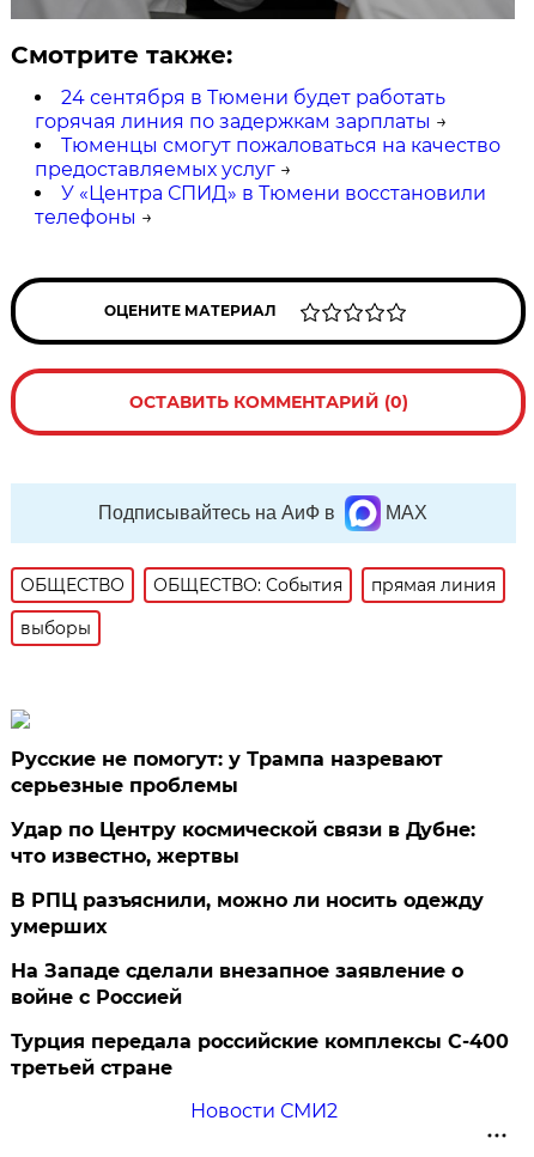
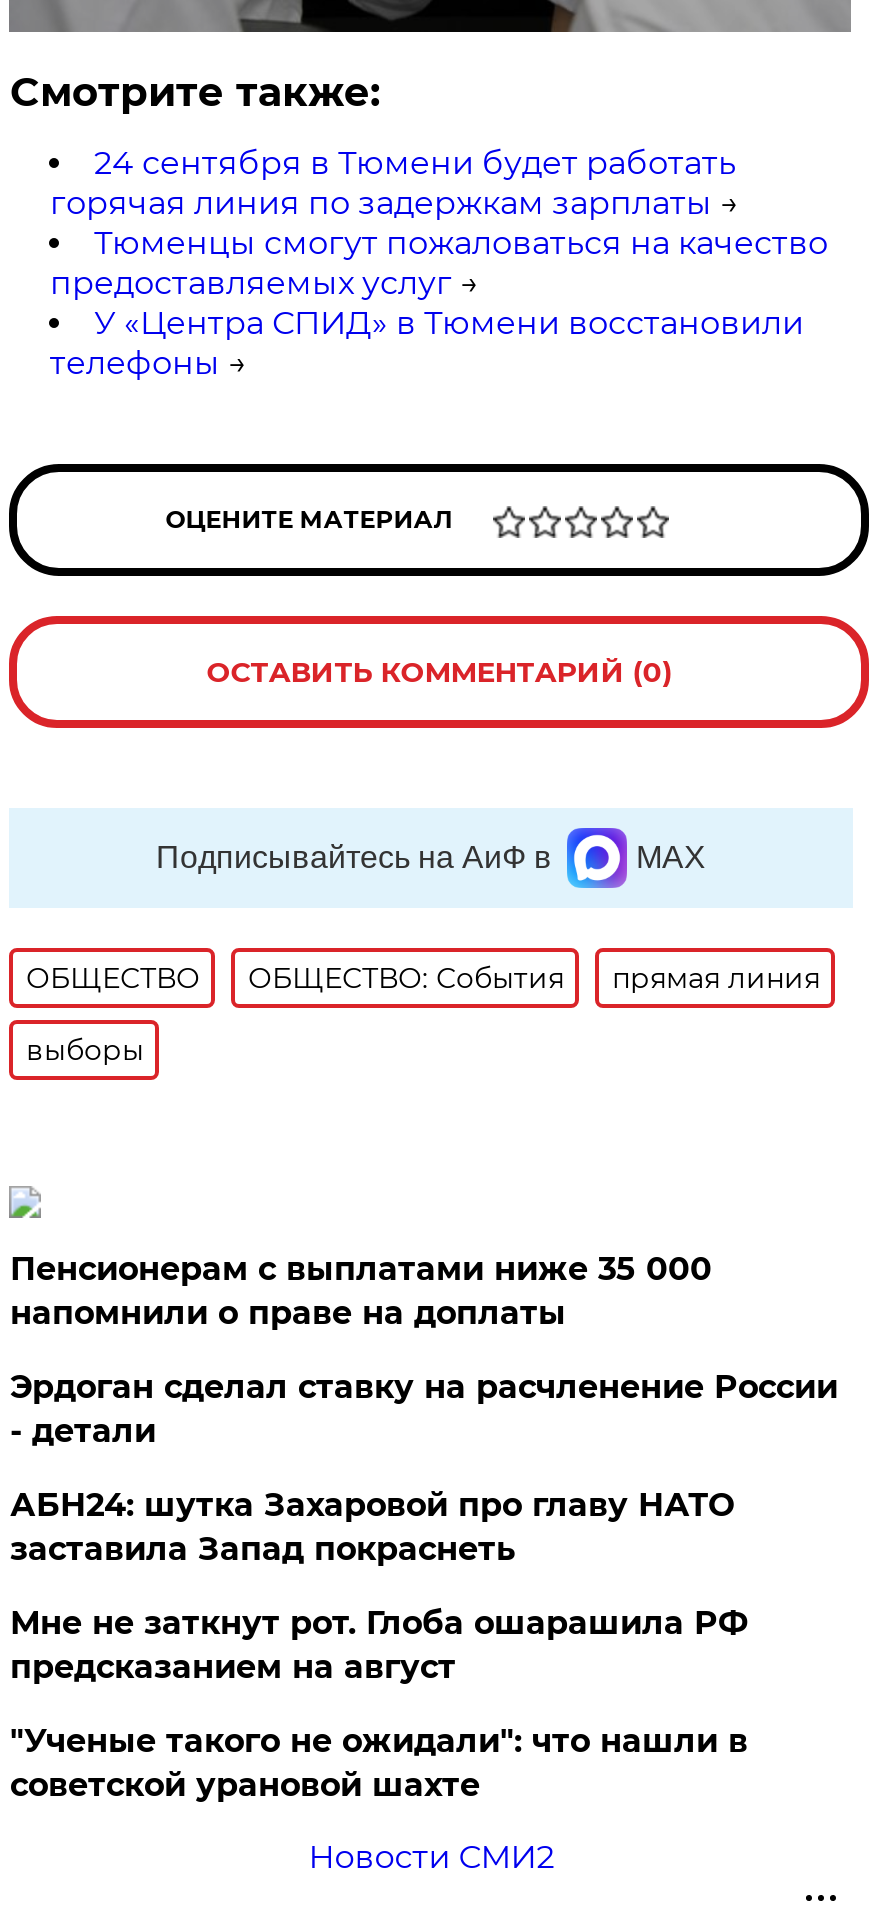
[11,748,443,797] Русские не помогут: у Трампа назревают | серьезные проблемы -> [10,1250,712,1332] Пенсионерам с выплатами ниже 35 000 | напомнили о праве на доплаты
[11,818,476,867] Удар по Центру космической связи в Дубне: | что известно, жертвы -> [10,1368,838,1450] Эрдоган сделал ставку на расчленение России | - детали
[11,889,484,938] В РПЦ разъяснили, можно ли носить одежду | умерших -> [10,1486,734,1568] АБН24: шутка Захаровой про главу НАТО | заставила Запад покраснеть
[11,959,464,1009] На Западе сделали внезапное заявление о | войне с Россией -> [10,1604,748,1686] Мне не заткнут рот. Глоба ошарашила РФ | предсказанием на август
[11,1030,509,1079] Турция передала российские комплексы С-400 | третьей стране -> [10,1722,748,1804] "Ученые такого не ожидали": что нашли в | советской урановой шахте

